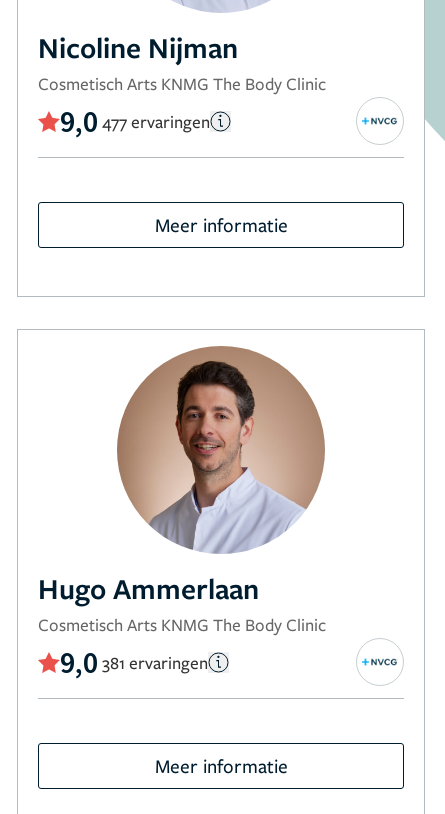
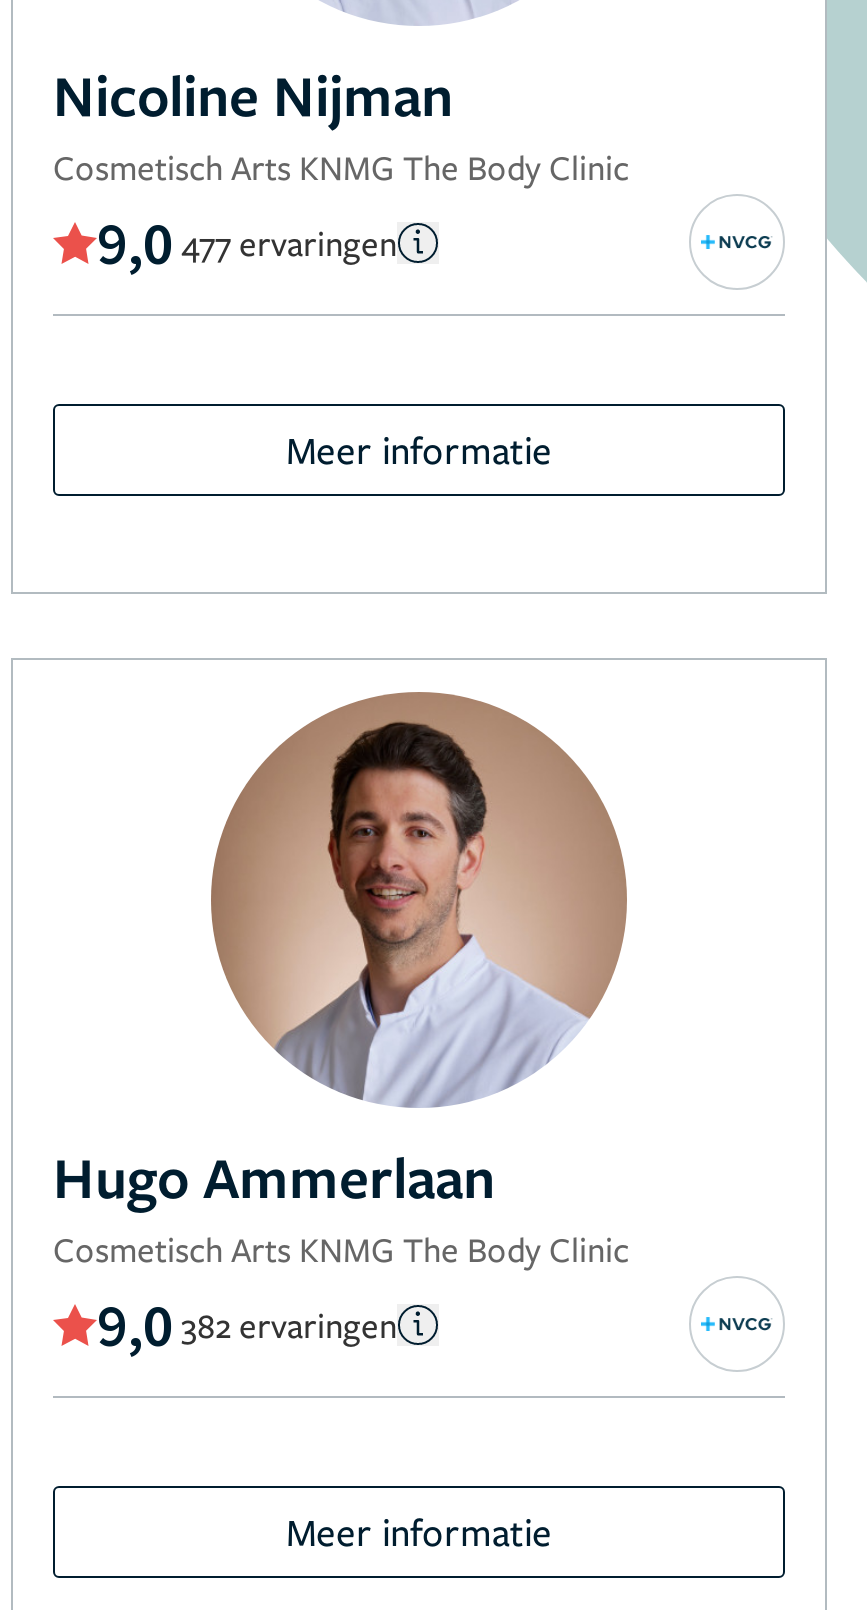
[60,643,208,681] 9,0 381 ervaringen -> [97,1286,397,1362] 9,0 382 ervaringen

